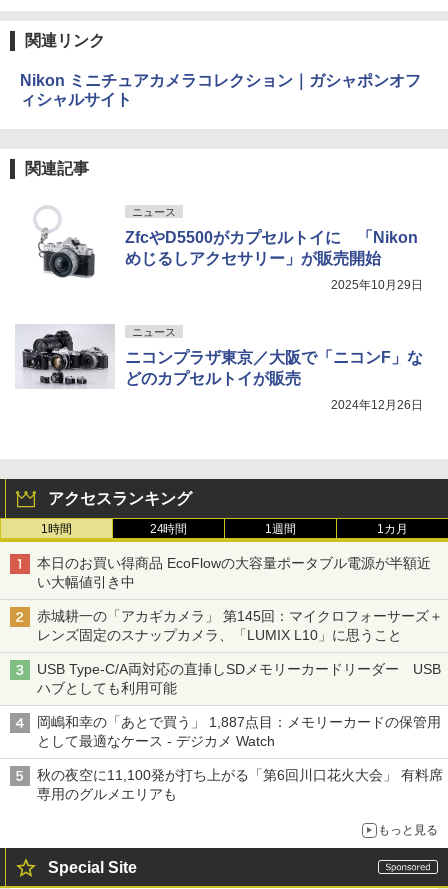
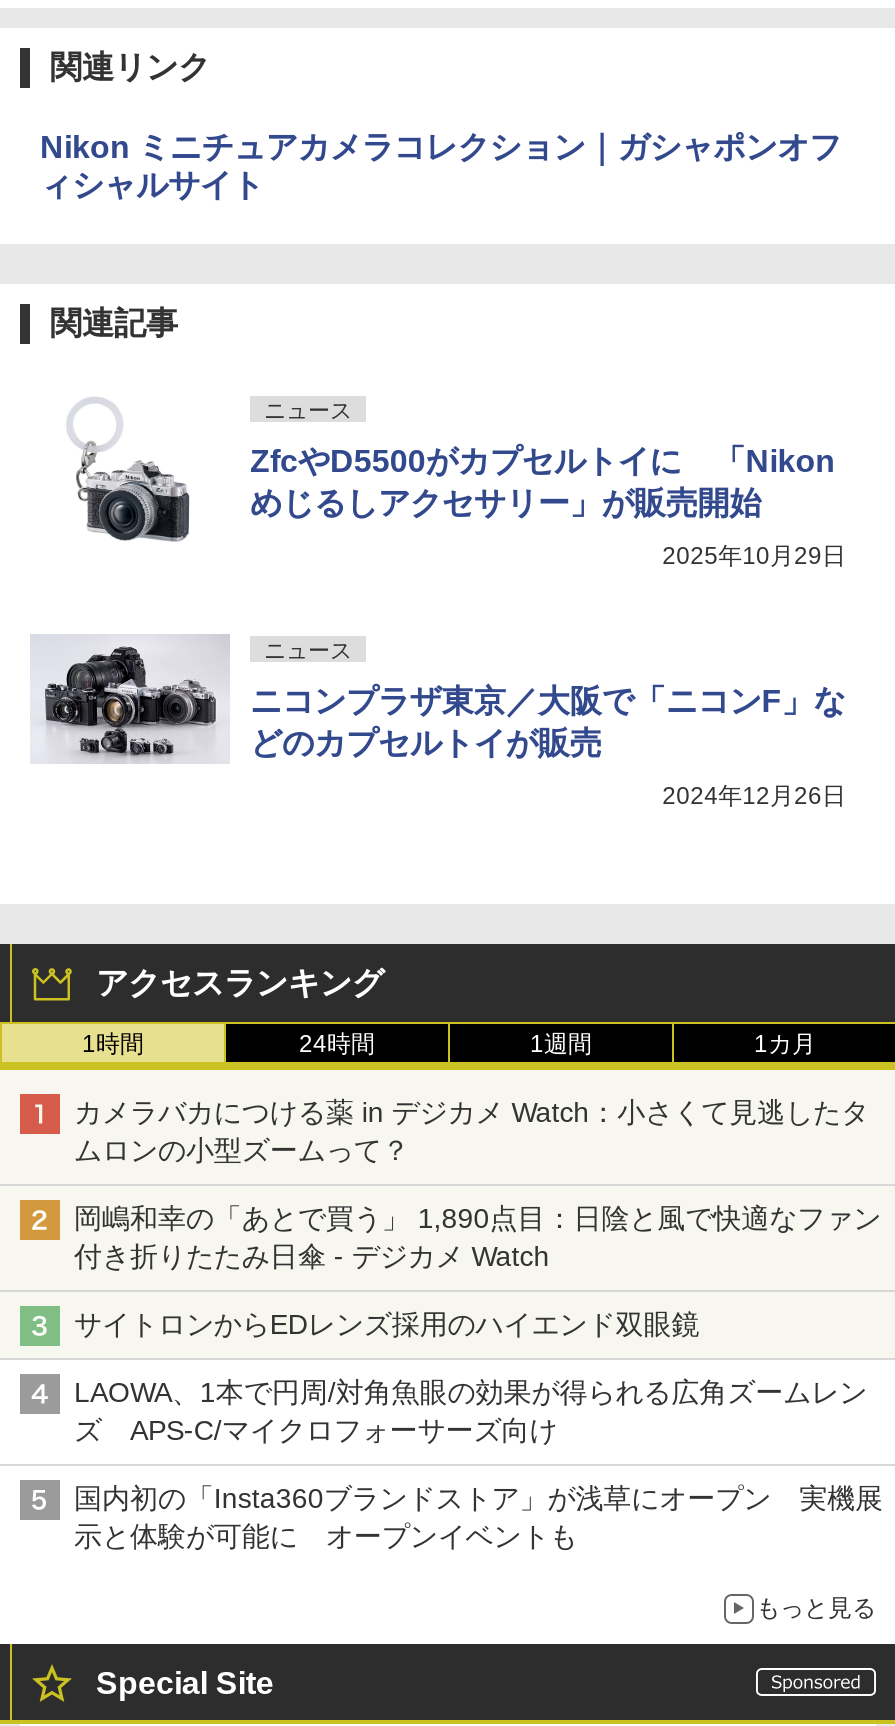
[37,555,430,590] 本日のお買い得商品 EcoFlowの大容量ポータブル電源が半額近 | い大幅値引き中 -> [74,1096,869,1166] カメラバカにつける薬 in デジカメ Watch：小さくて見逃したタ | ムロンの小型ズームって？
[37,608,443,643] 赤城耕一の「アカギカメラ」 第145回：マイクロフォーサーズ＋ | レンズ固定のスナップカメラ、「LUMIX L10」に思うこと -> [74,1202,881,1272] 岡嶋和幸の「あとで買う」 1,890点目：日陰と風で快適なファン | 付き折りたたみ日傘 - デジカメ Watch
[37,661,440,696] USB Type-C/A両対応の直挿しSDメモリーカードリーダー USB | ハブとしても利用可能 -> [74,1308,727,1340] サイトロンからEDレンズ採用のハイエンド双眼鏡
[37,714,440,749] 岡嶋和幸の「あとで買う」 1,887点目：メモリーカードの保管用 | として最適なケース - デジカメ Watch -> [74,1376,867,1446] LAOWA、1本で円周/対角魚眼の効果が得られる広角ズームレン | ズ APS-C/マイクロフォーサーズ向け
[37,767,442,802] 秋の夜空に11,100発が打ち上がる「第6回川口花火大会」 有料席 | 専用のグルメエリアも -> [74,1482,883,1552] 国内初の「Insta360ブランドストア」が浅草にオープン 実機展 | 示と体験が可能に オープンイベントも

